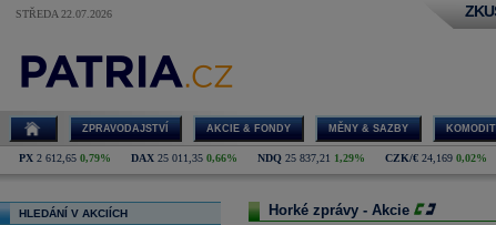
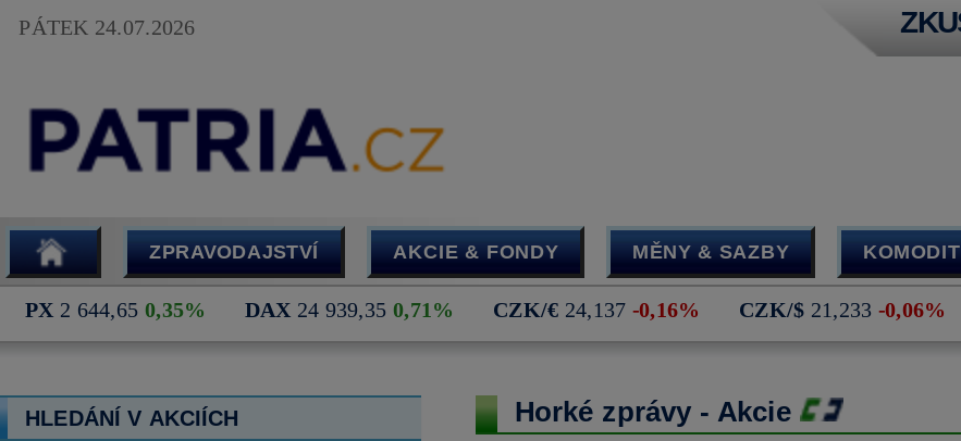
[16,8,112,20] STŘEDA 22.07.2026 -> [19,15,195,39] PÁTEK 24.07.2026
[19,152,487,164] PX 2 612,65 0,79% | DAX 25 011,35 0,66% | NDQ 25 837,21 1,29% | CZK/€ 24,169 0,02% -> [25,298,946,322] PX 2 644,65 0,35% | DAX 24 939,35 0,71% | CZK/€ 24,137 -0,16% | CZK/$ 21,233 -0,06%

